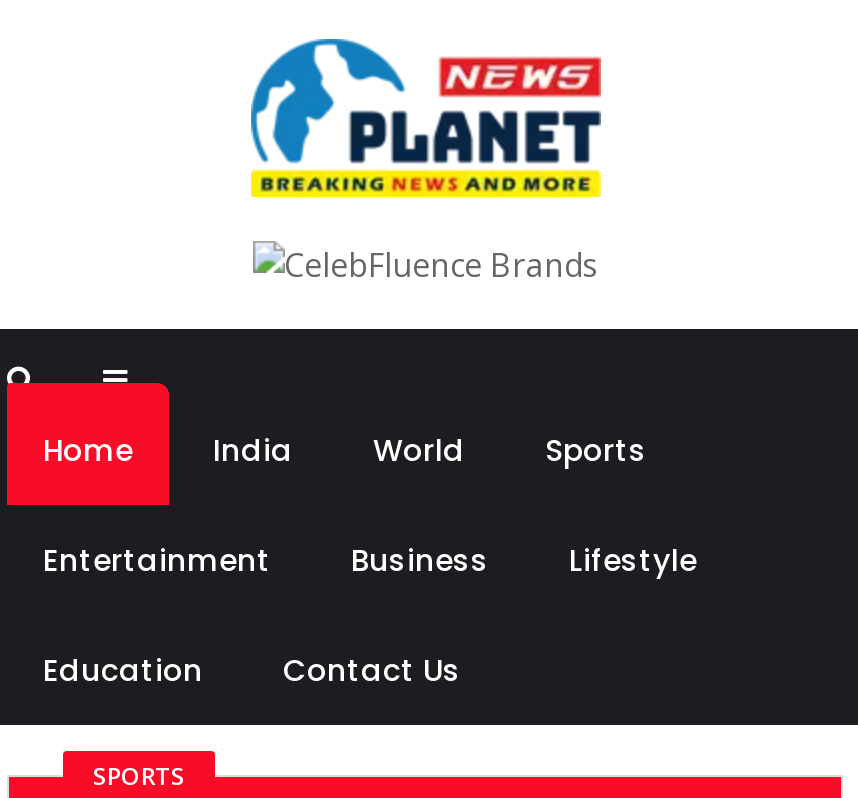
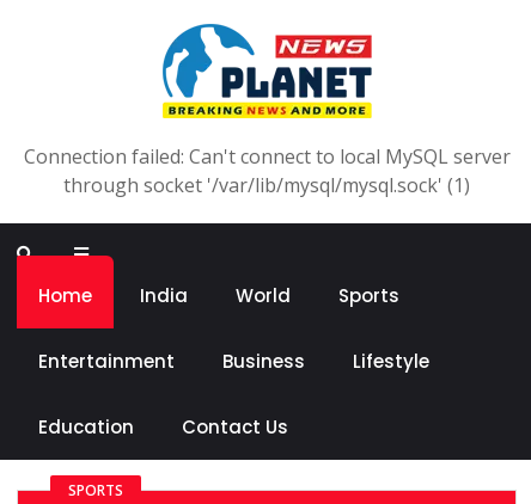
none -> [23,143,510,198] Connection failed: Can't connect to local MySQL server | through socket '/var/lib/mysql/mysql.sock' (1)

